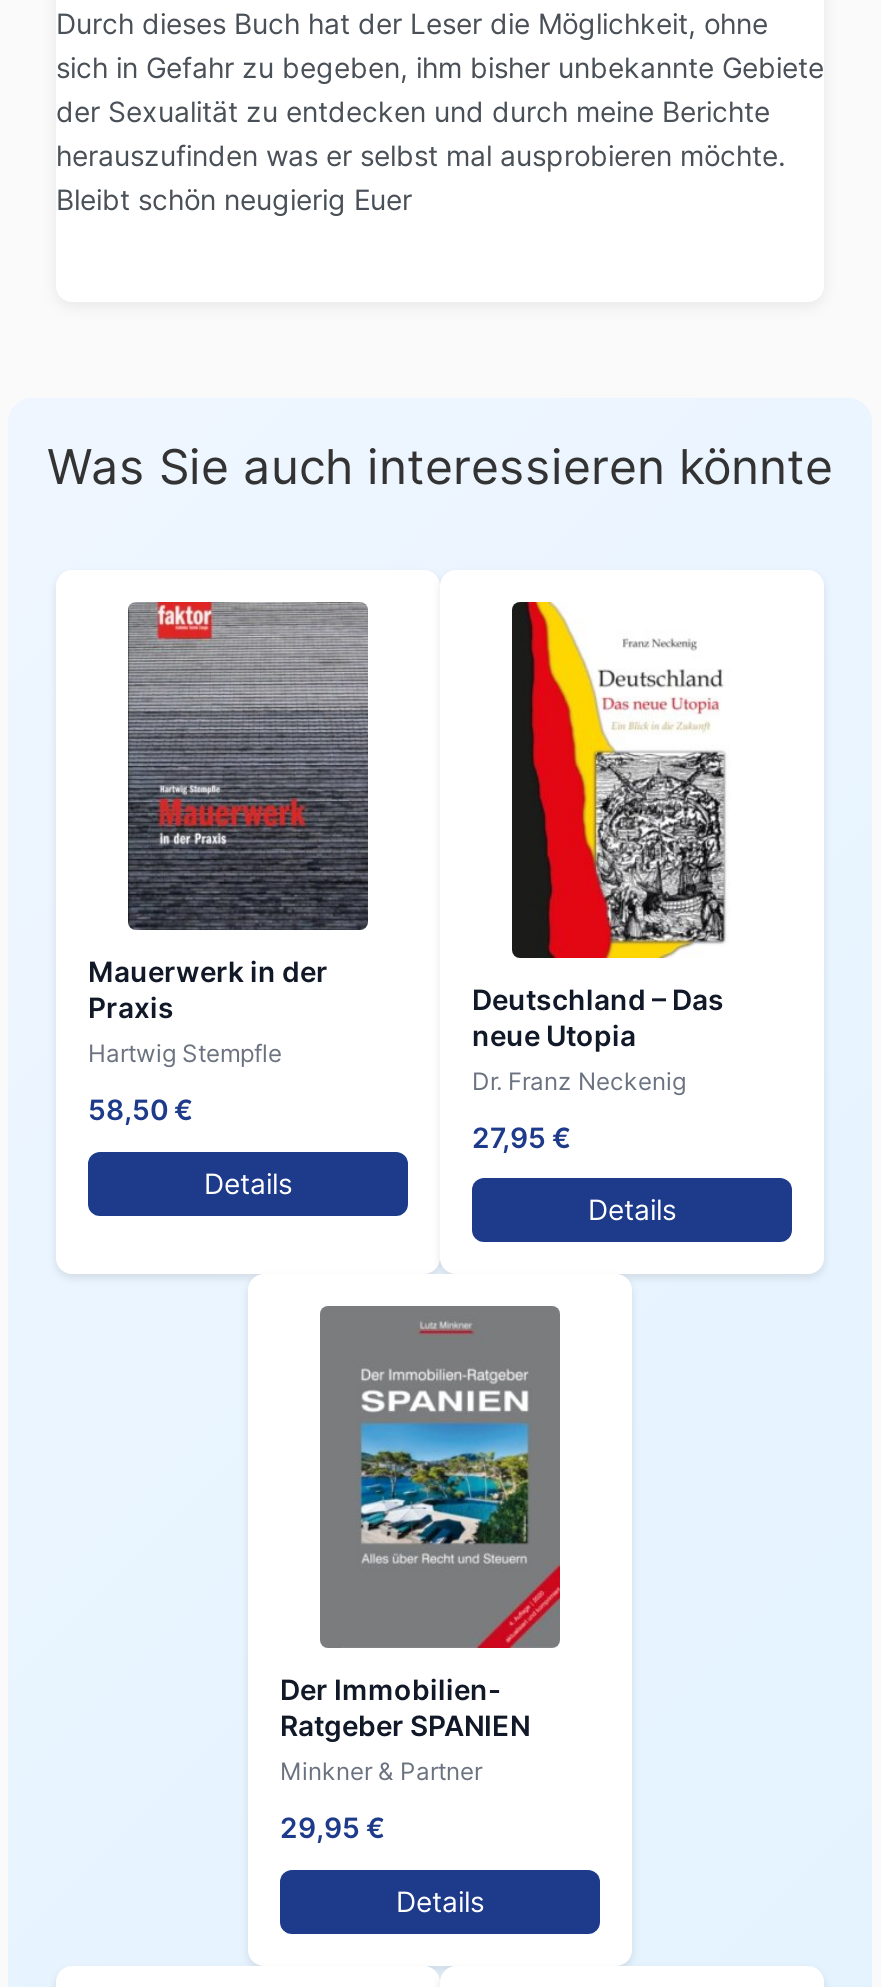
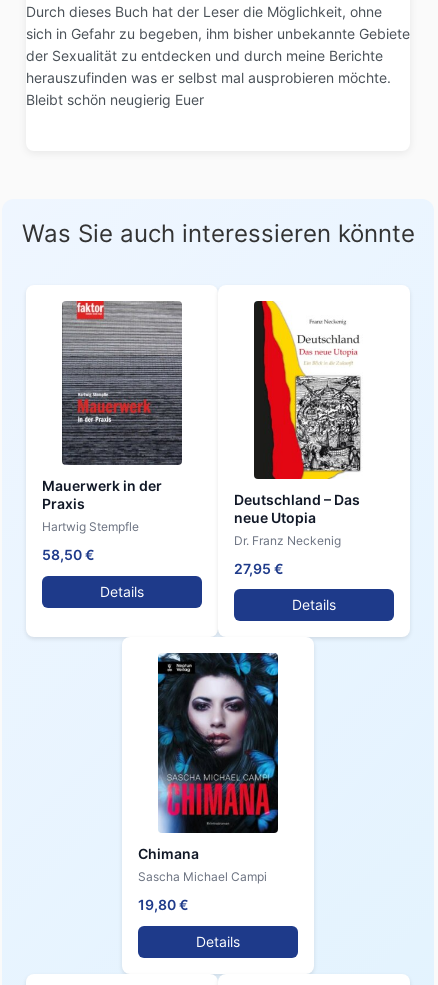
[280,1306,562,1786] [image] | Der Immobilien- | Ratgeber SPANIEN | Minkner & Partner -> [138,652,279,884] [image] | Chimana | Sascha Michael Campi
[280,1810,386,1844] 29,95 € -> [138,896,189,913] 19,80 €

